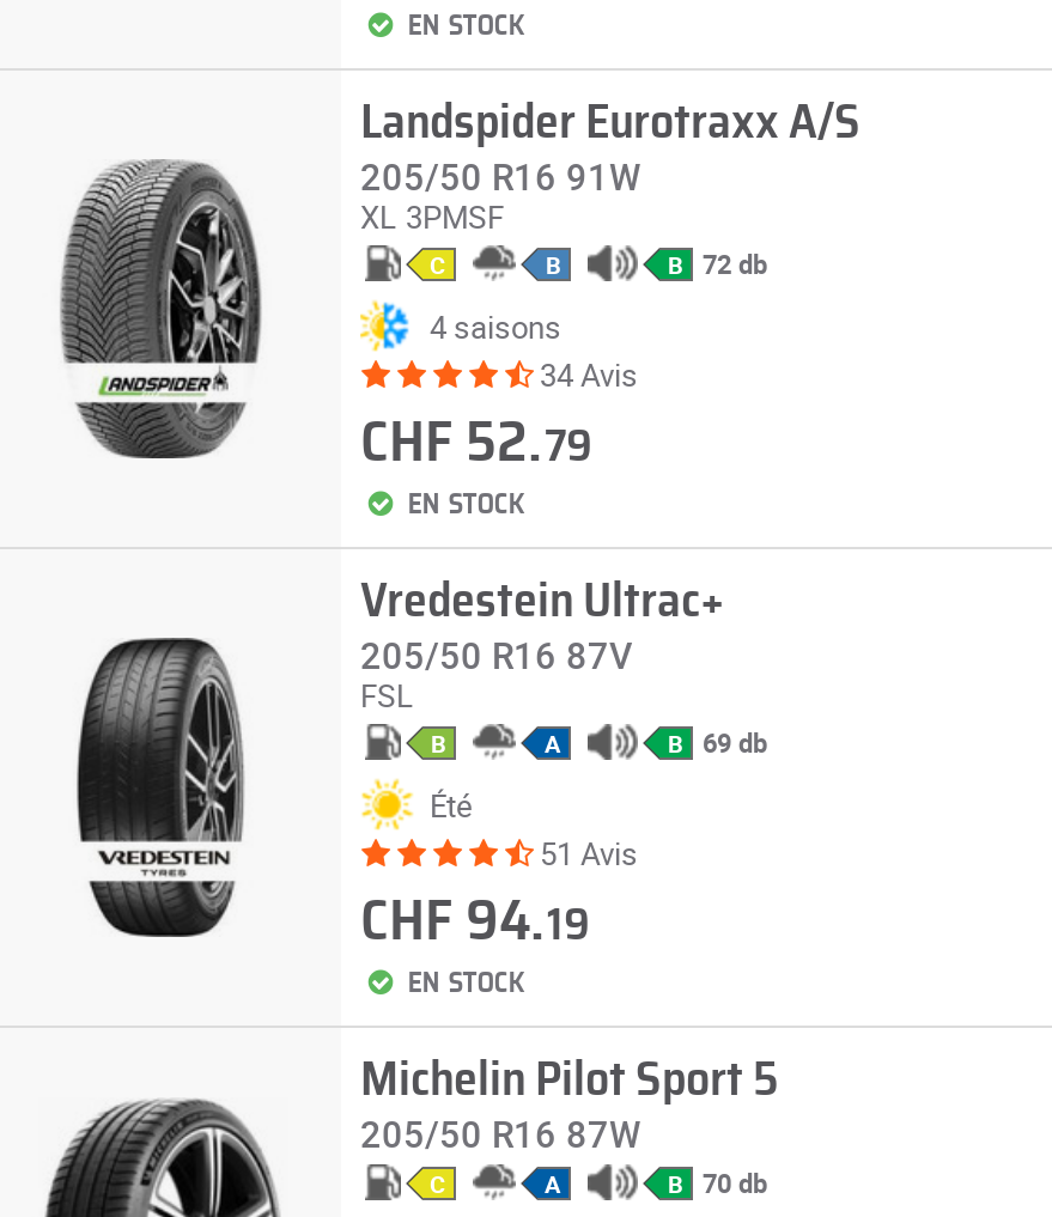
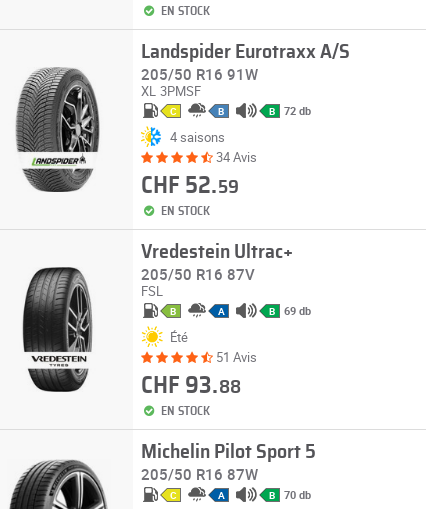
[360,415,592,473] CHF 52.79 -> [141,174,239,198] CHF 52.59
[360,894,590,951] CHF 94.19 -> [141,374,241,398] CHF 93.88

